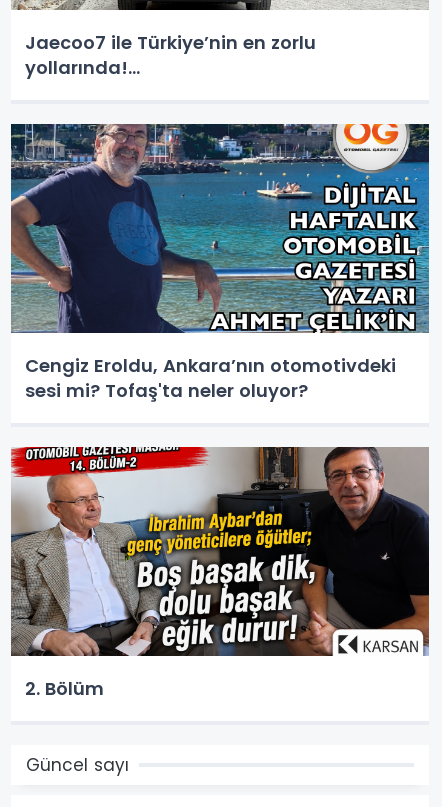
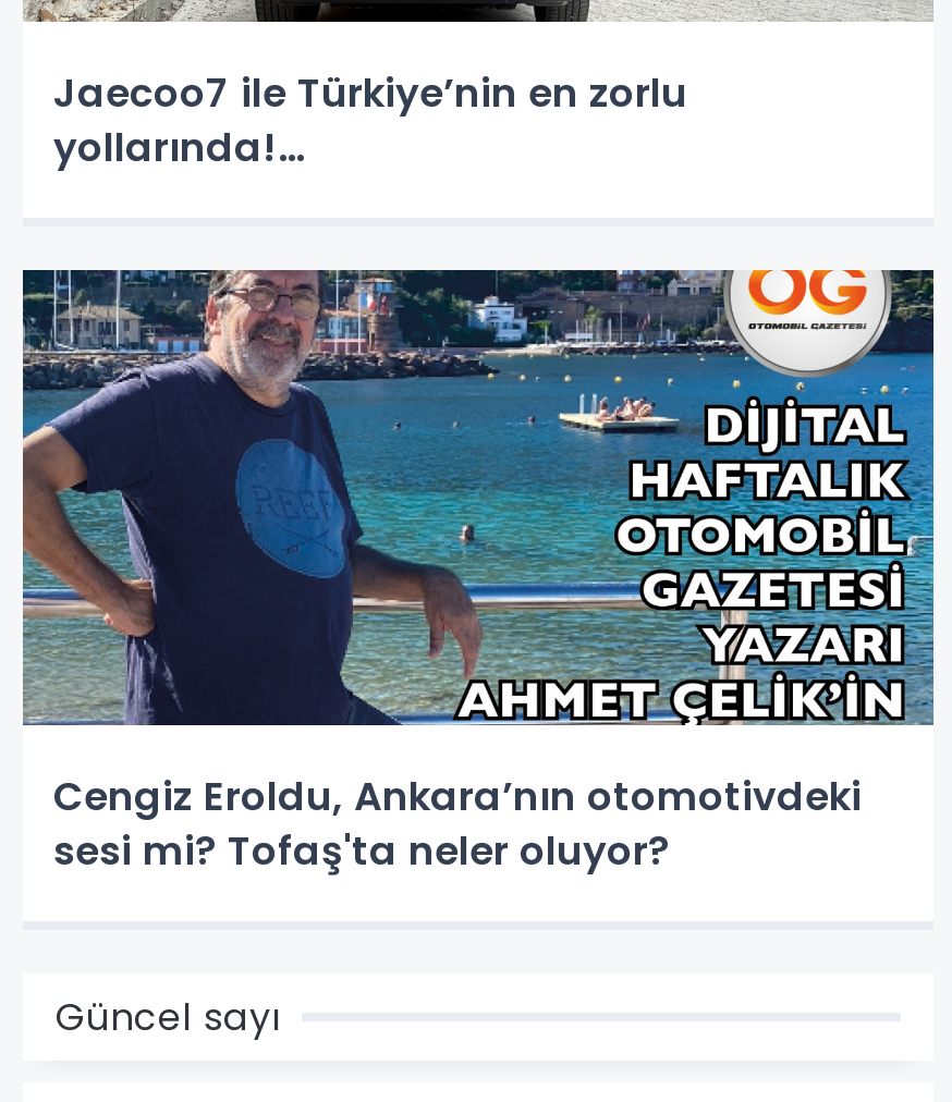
[10,446,430,701] [image] | 2. Bölüm -> none

